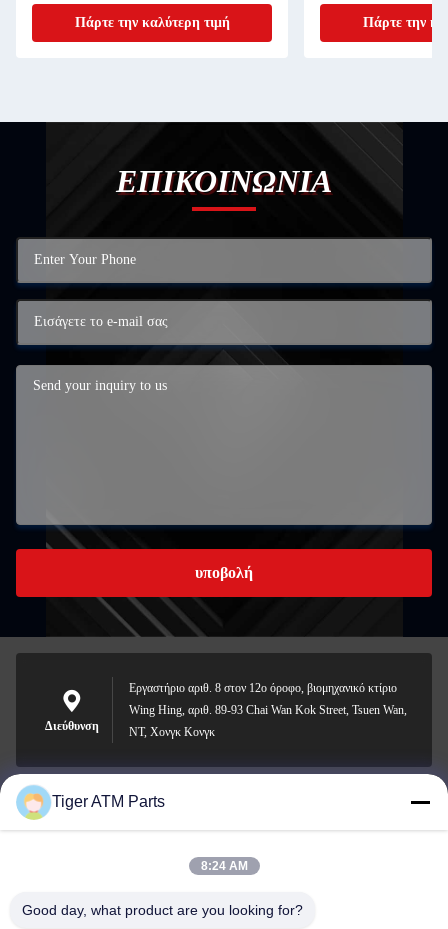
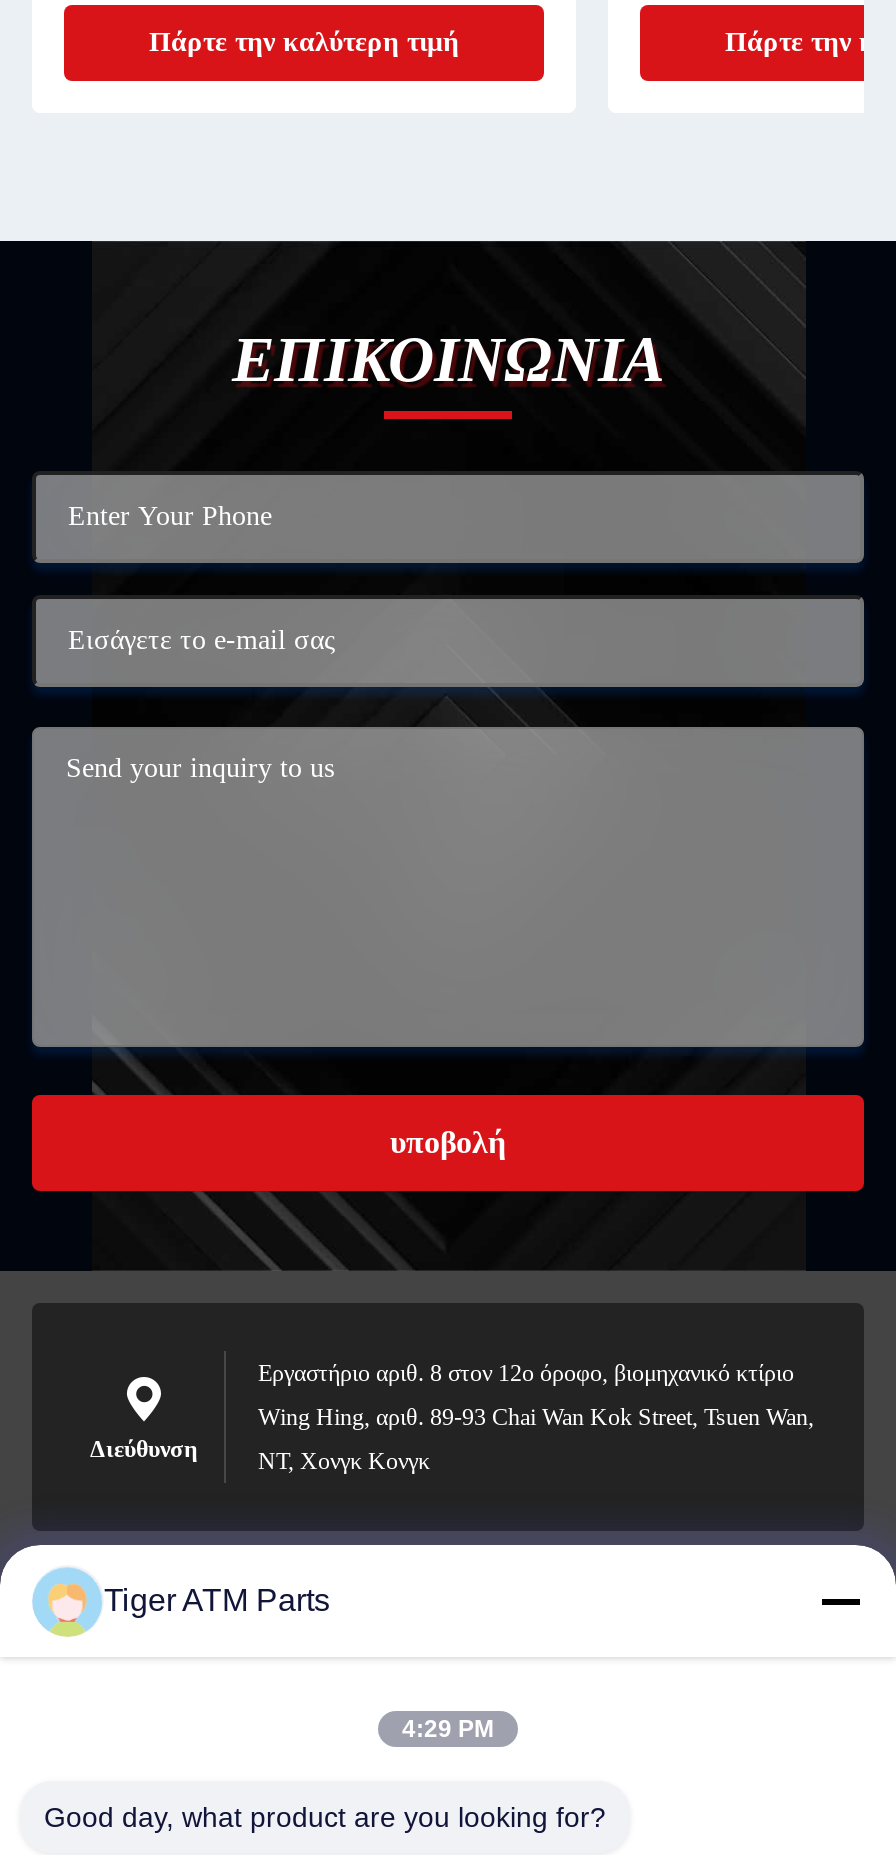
[200,859,247,873] 8:24 AM -> [402,1715,494,1743] 4:29 PM

